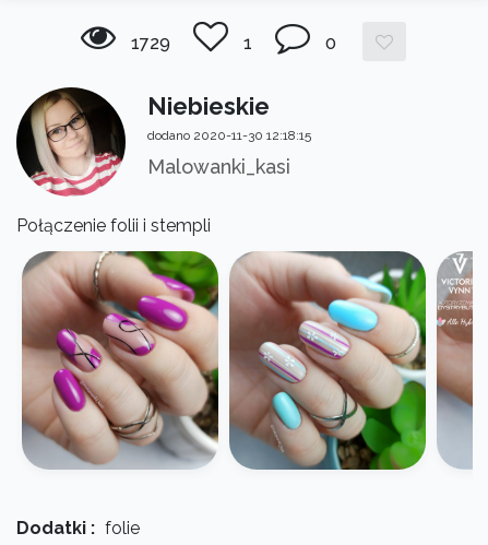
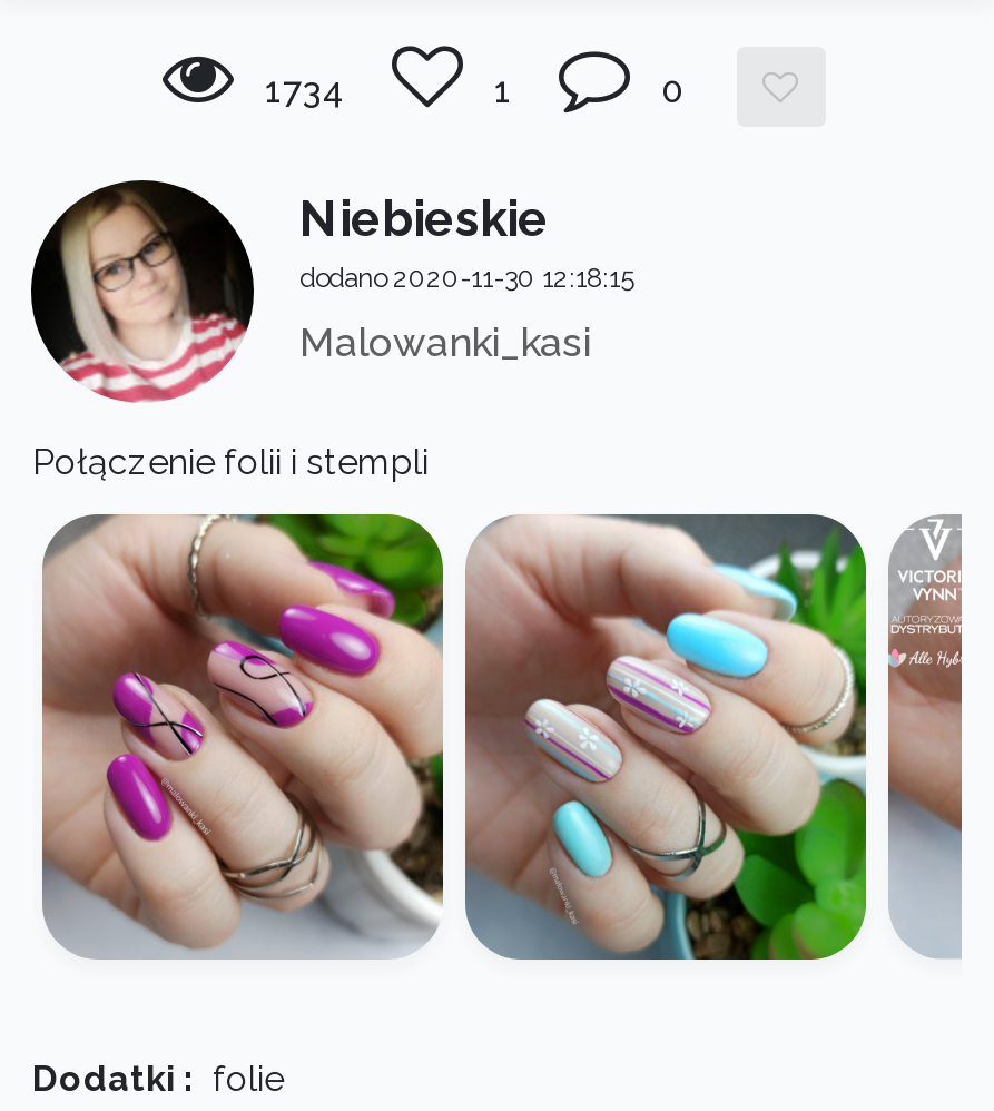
[131,33,170,54] 1729 -> [265,69,345,111] 1734

